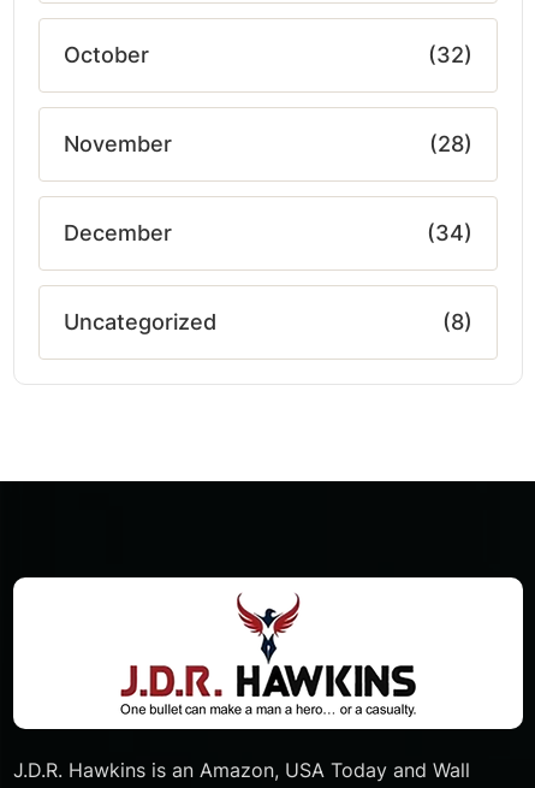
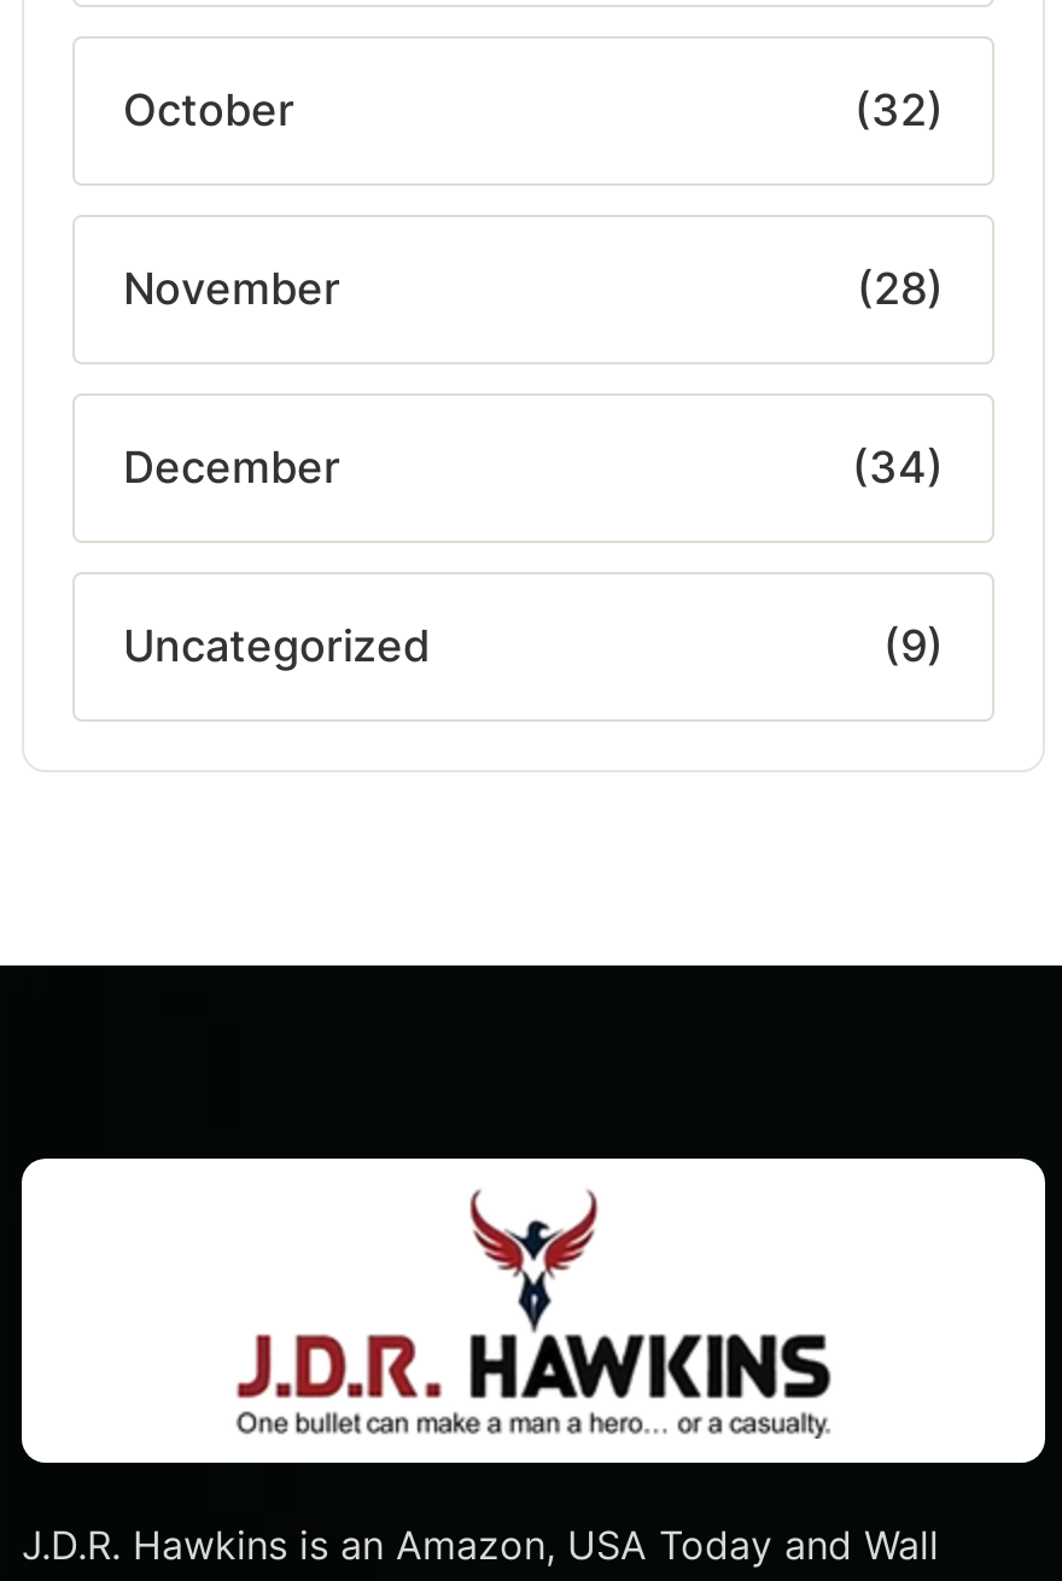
[442,309,472,334] (8) -> [883,620,944,671] (9)

